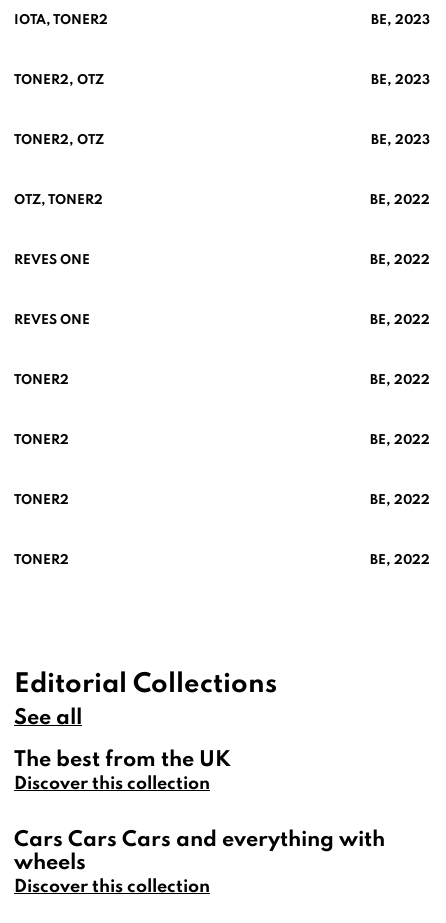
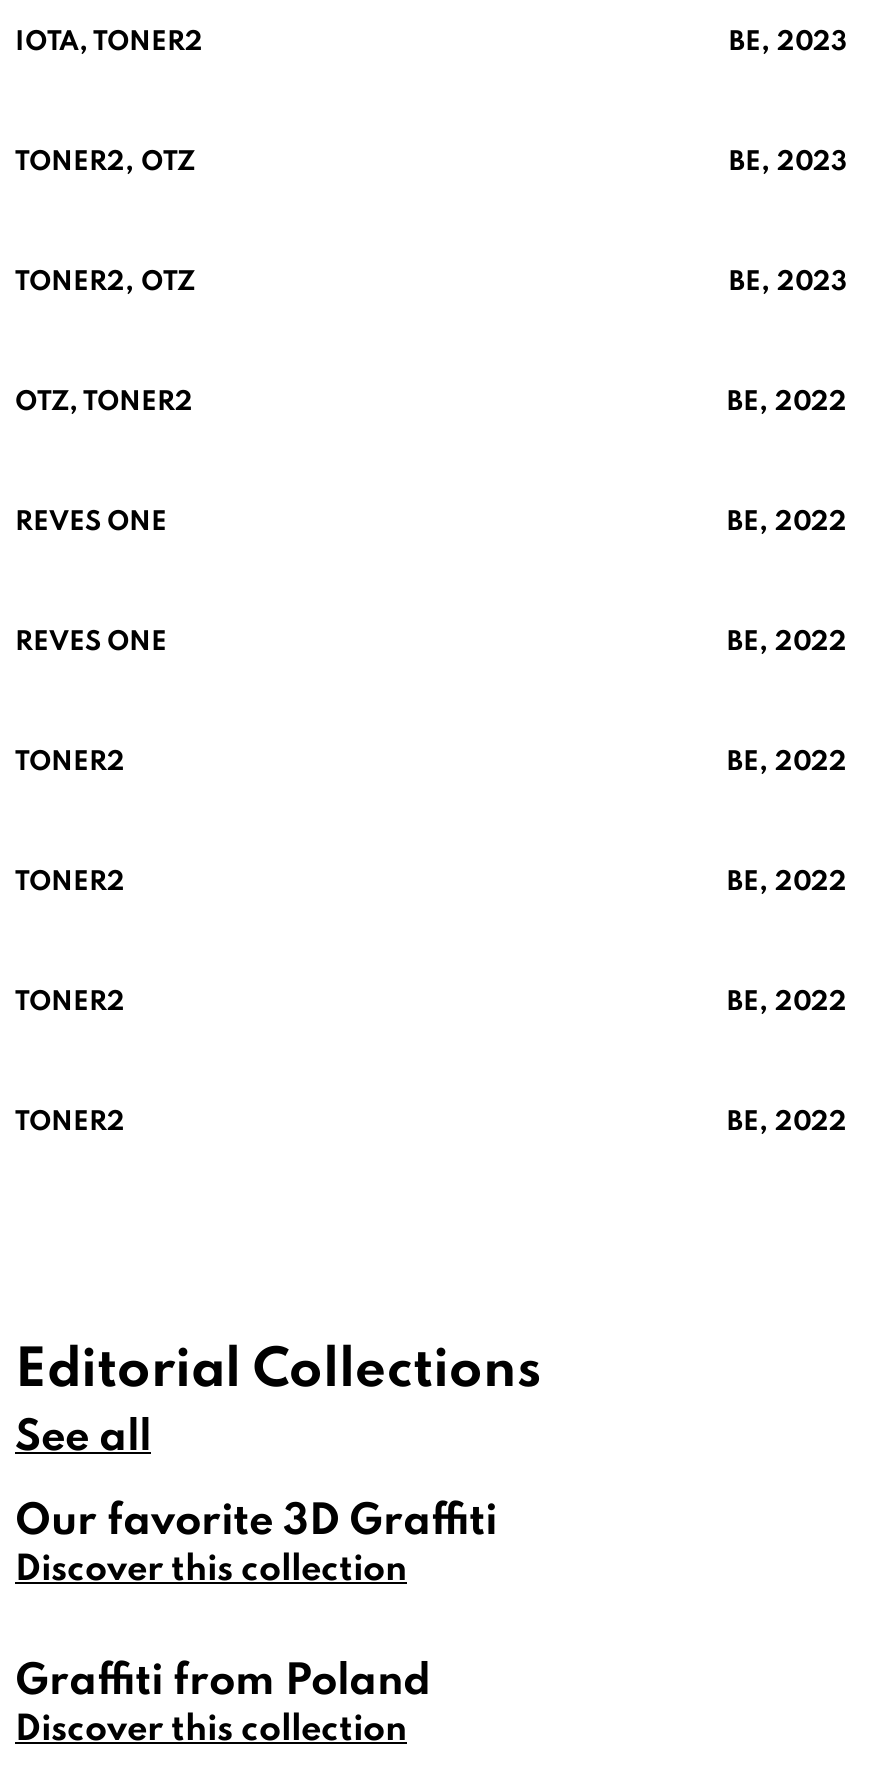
[14,749,231,771] The best from the UK -> [15,1500,497,1544] Our favorite 3D Graffiti
[14,829,385,874] Cars Cars Cars and everything with | wheels -> [15,1660,431,1704] Graffiti from Poland

